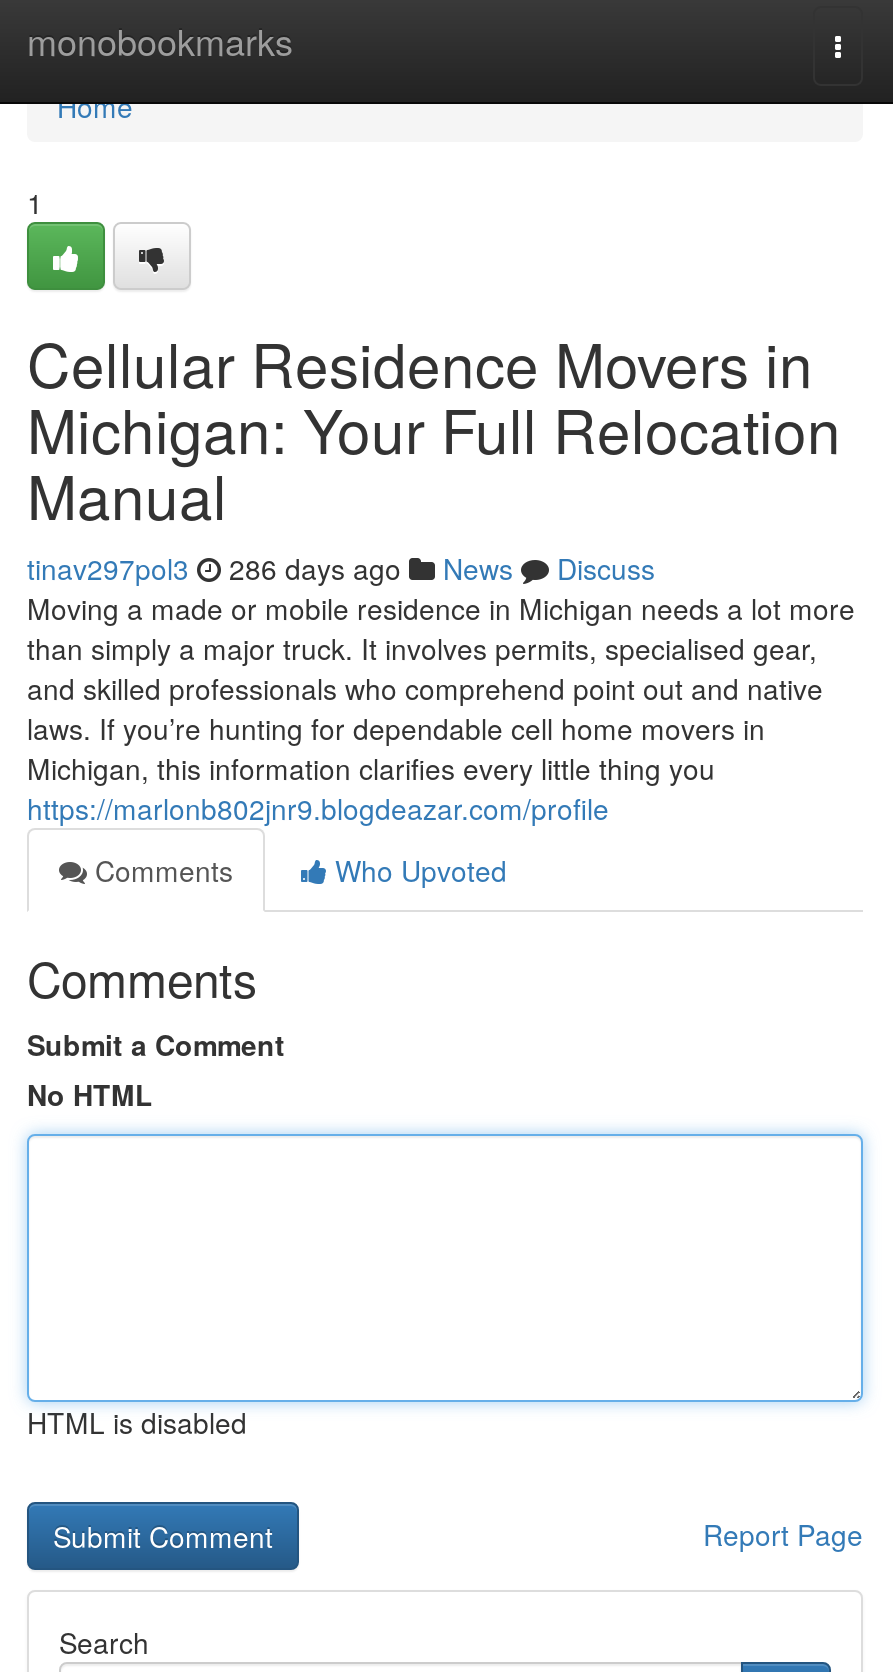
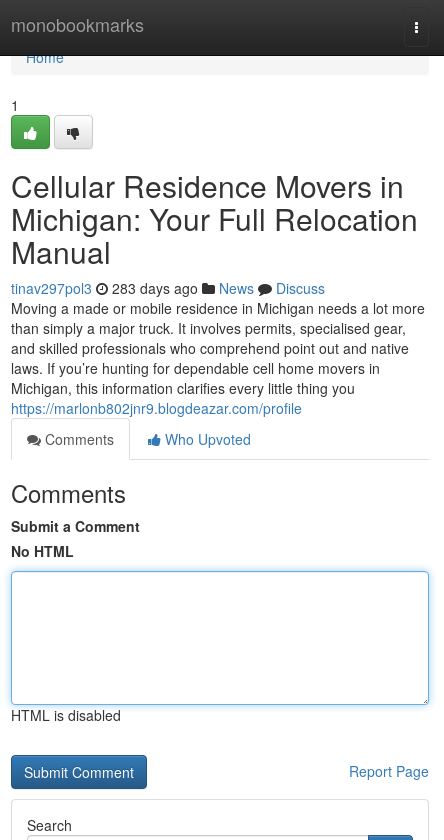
[27,548,655,588] tinav297pol3 286 days ago News Discuss -> [11,278,325,298] tinav297pol3 283 days ago News Discuss

